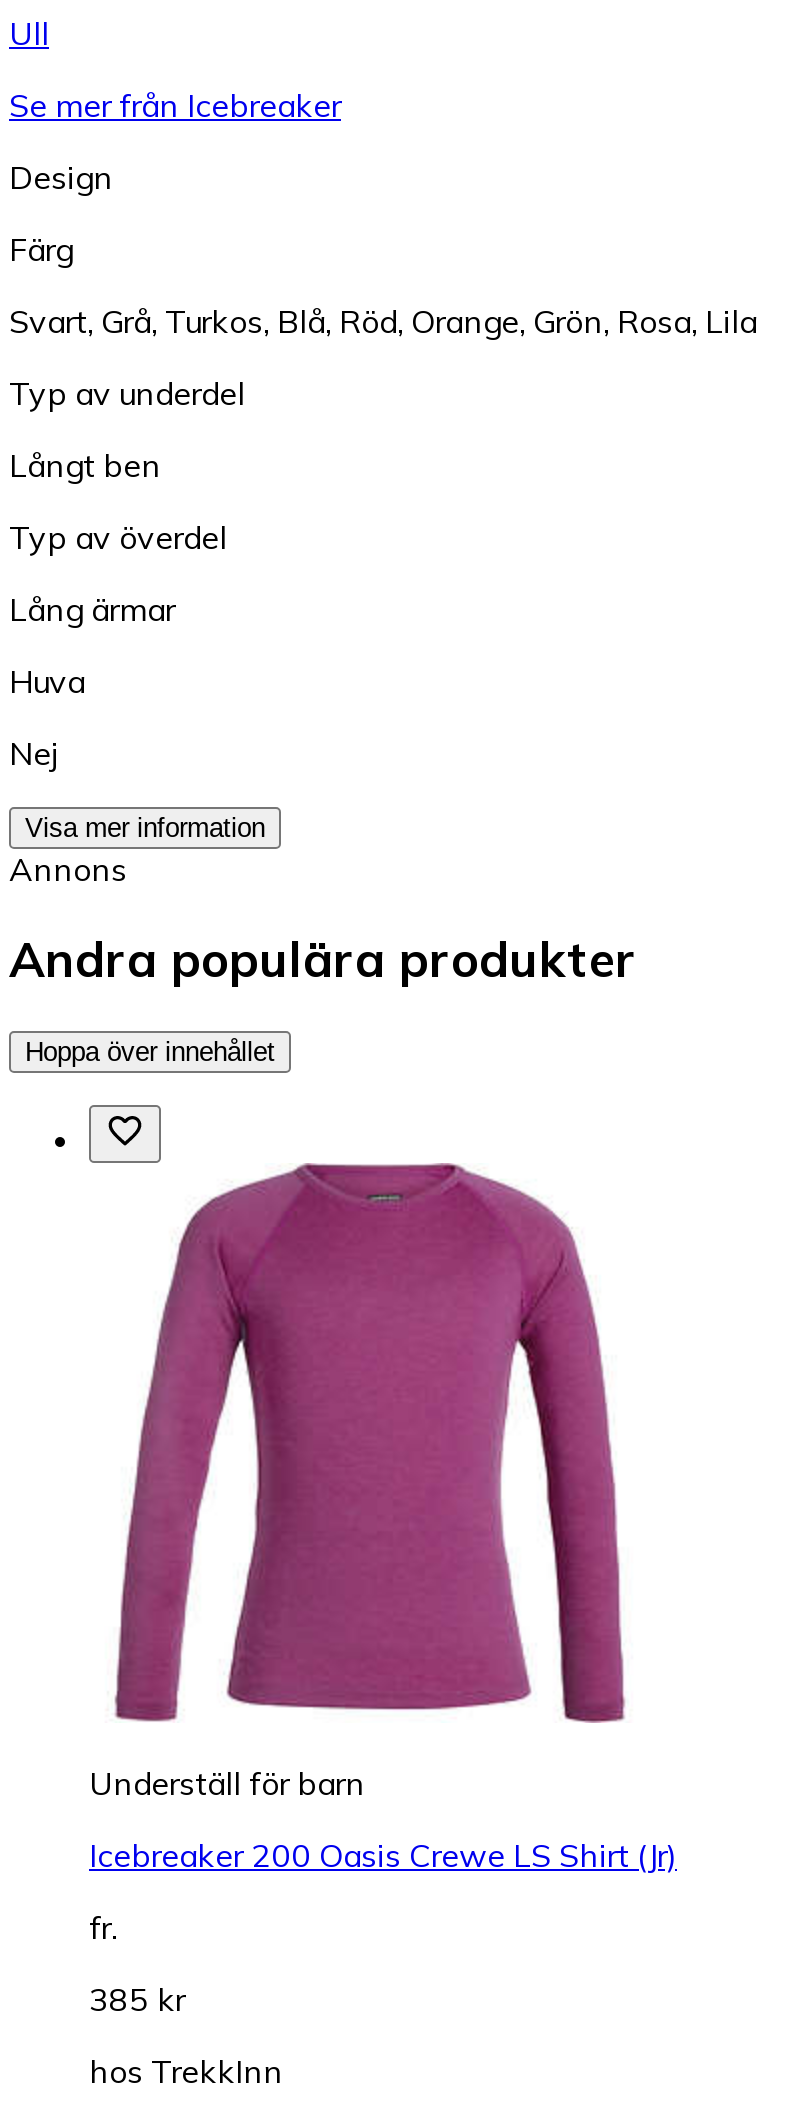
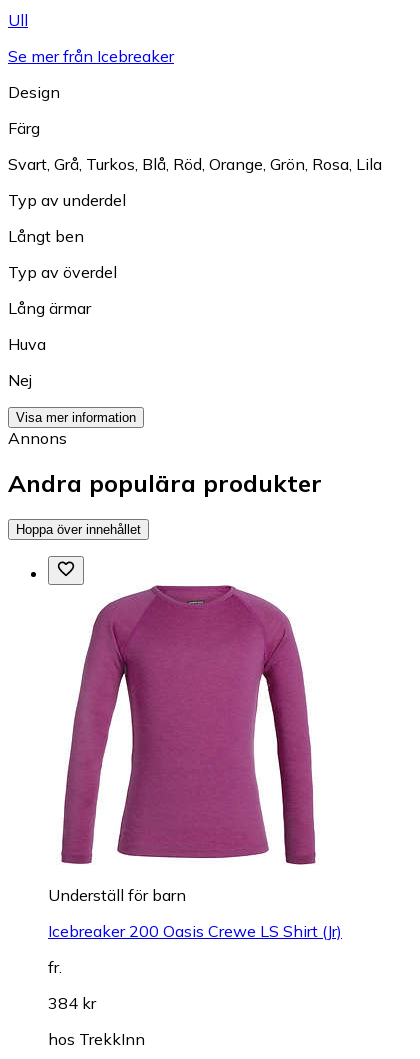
[89,1979,185,2019] 385 kr -> [48,993,96,1013] 384 kr

